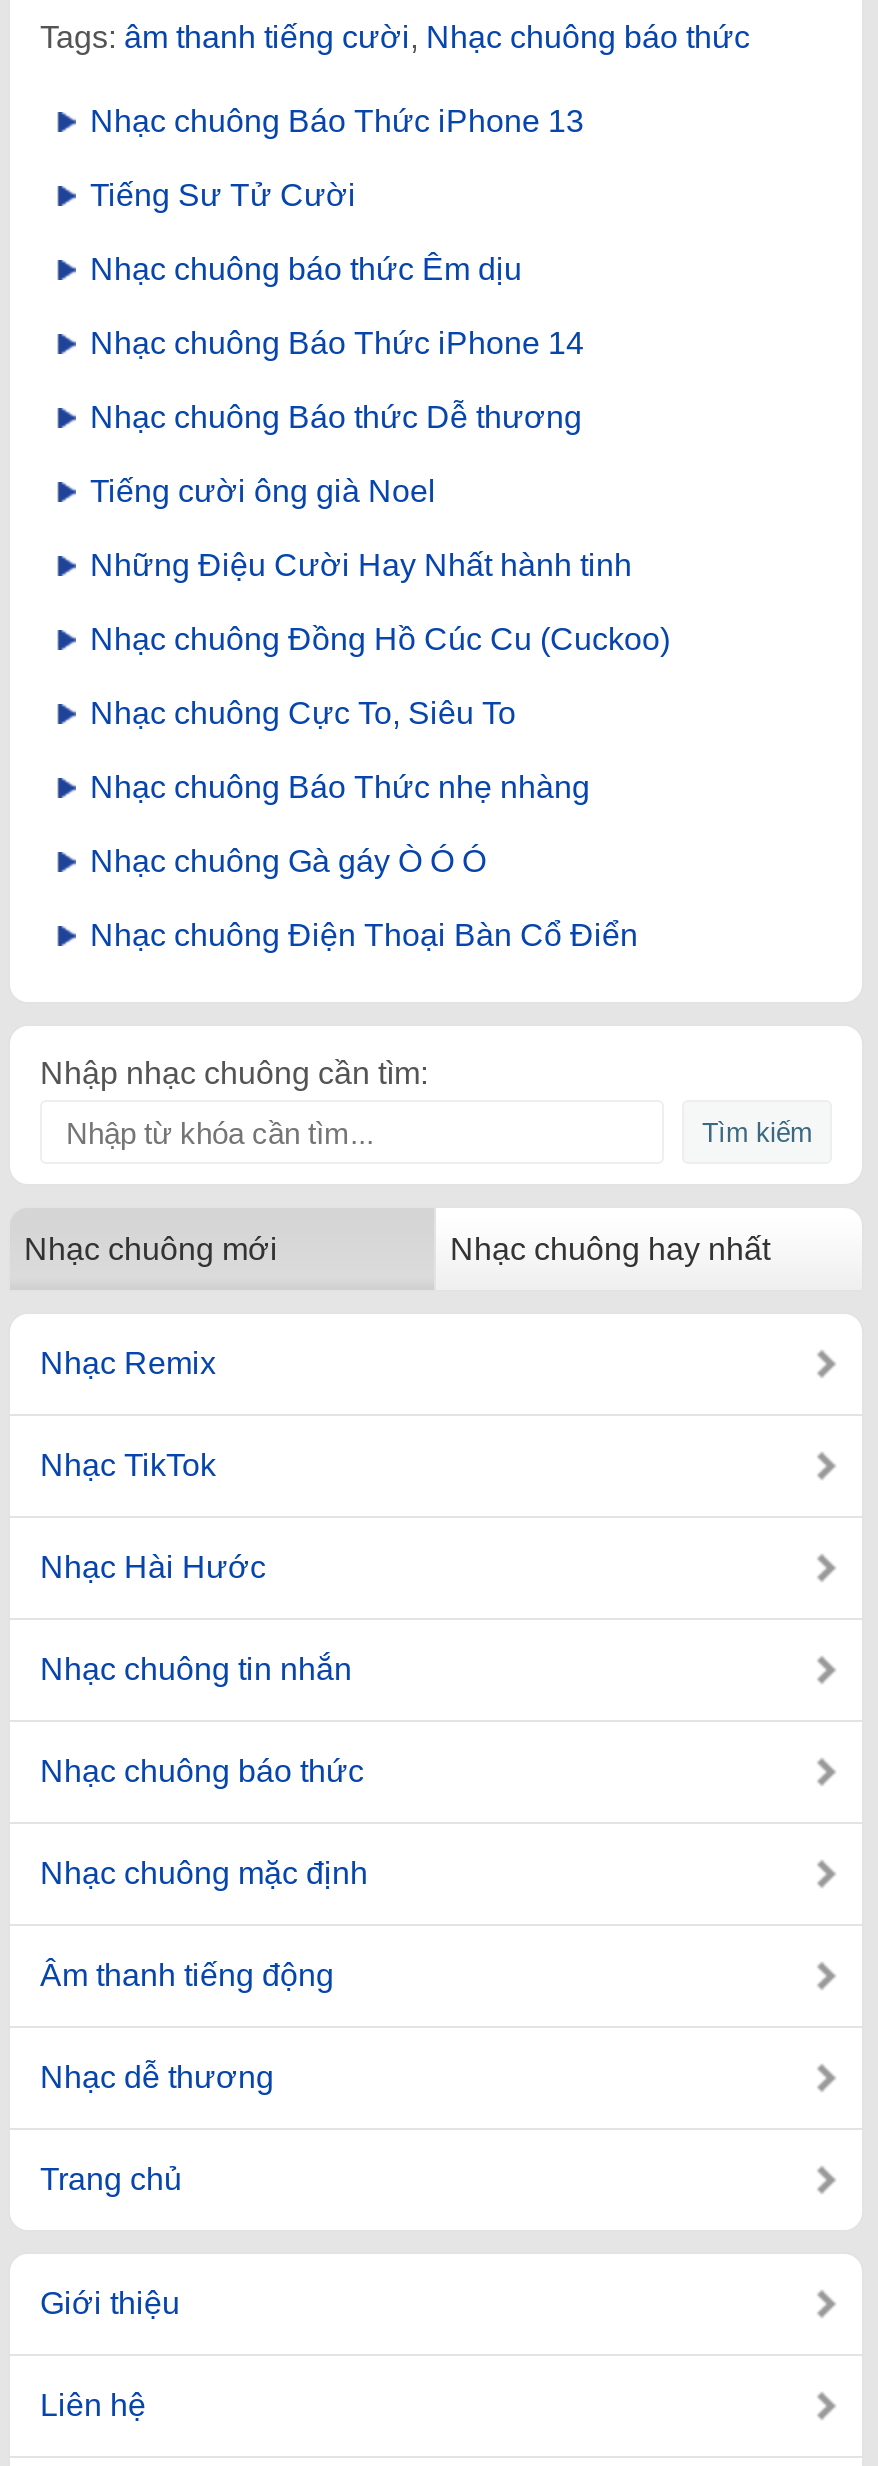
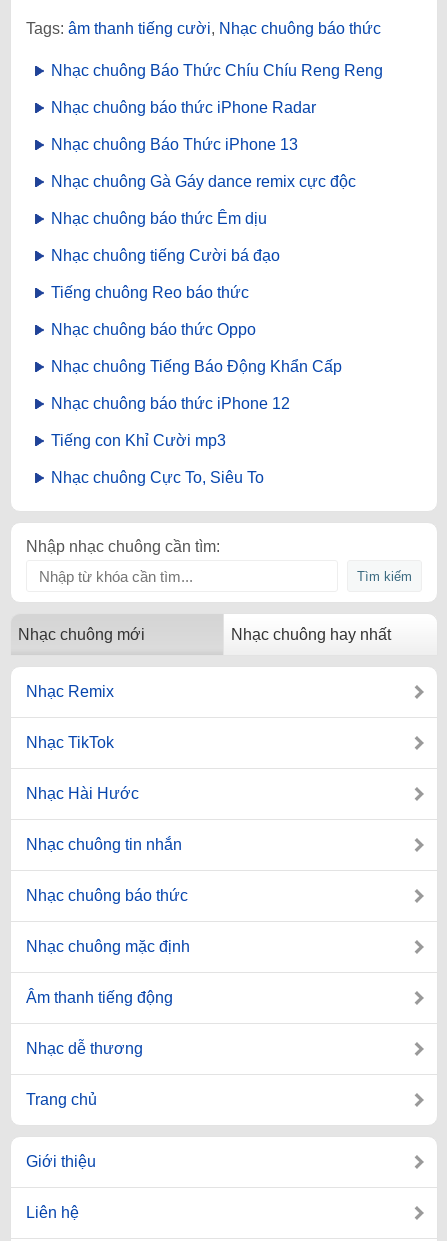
none -> [51,62,383,116] Nhạc chuông Báo Thức Chíu Chíu Reng Reng | Nhạc chuông báo thức iPhone Radar
moved [90,104,584,138] -> [51,136,298,153]: Nhạc chuông Báo Thức iPhone 13
[90,178,356,212] Tiếng Sư Tử Cười -> [51,173,356,190] Nhạc chuông Gà Gáy dance remix cực độc
moved [90,252,522,286] -> [51,210,267,227]: Nhạc chuông báo thức Êm dịu
[90,326,670,656] Nhạc chuông Báo Thức iPhone 14 | Nhạc chuông Báo thức Dễ thương | Tiếng cười ông già Noel | Những Điệu Cười Hay Nhất hành tinh | Nhạc chuông Đồng Hồ Cúc Cu (Cuckoo) -> [51,247,342,449] Nhạc chuông tiếng Cười bá đạo | Tiếng chuông Reo báo thức | Nhạc chuông báo thức Oppo | Nhạc chuông Tiếng Báo Động Khẩn Cấp | Nhạc chuông báo thức iPhone 12 | Tiếng con Khỉ Cười mp3
moved [90,696,516,730] -> [51,469,264,486]: Nhạc chuông Cực To, Siêu To
[90,770,638,952] Nhạc chuông Báo Thức nhẹ nhàng | Nhạc chuông Gà gáy Ò Ó Ó | Nhạc chuông Điện Thoại Bàn Cổ Điển -> none

